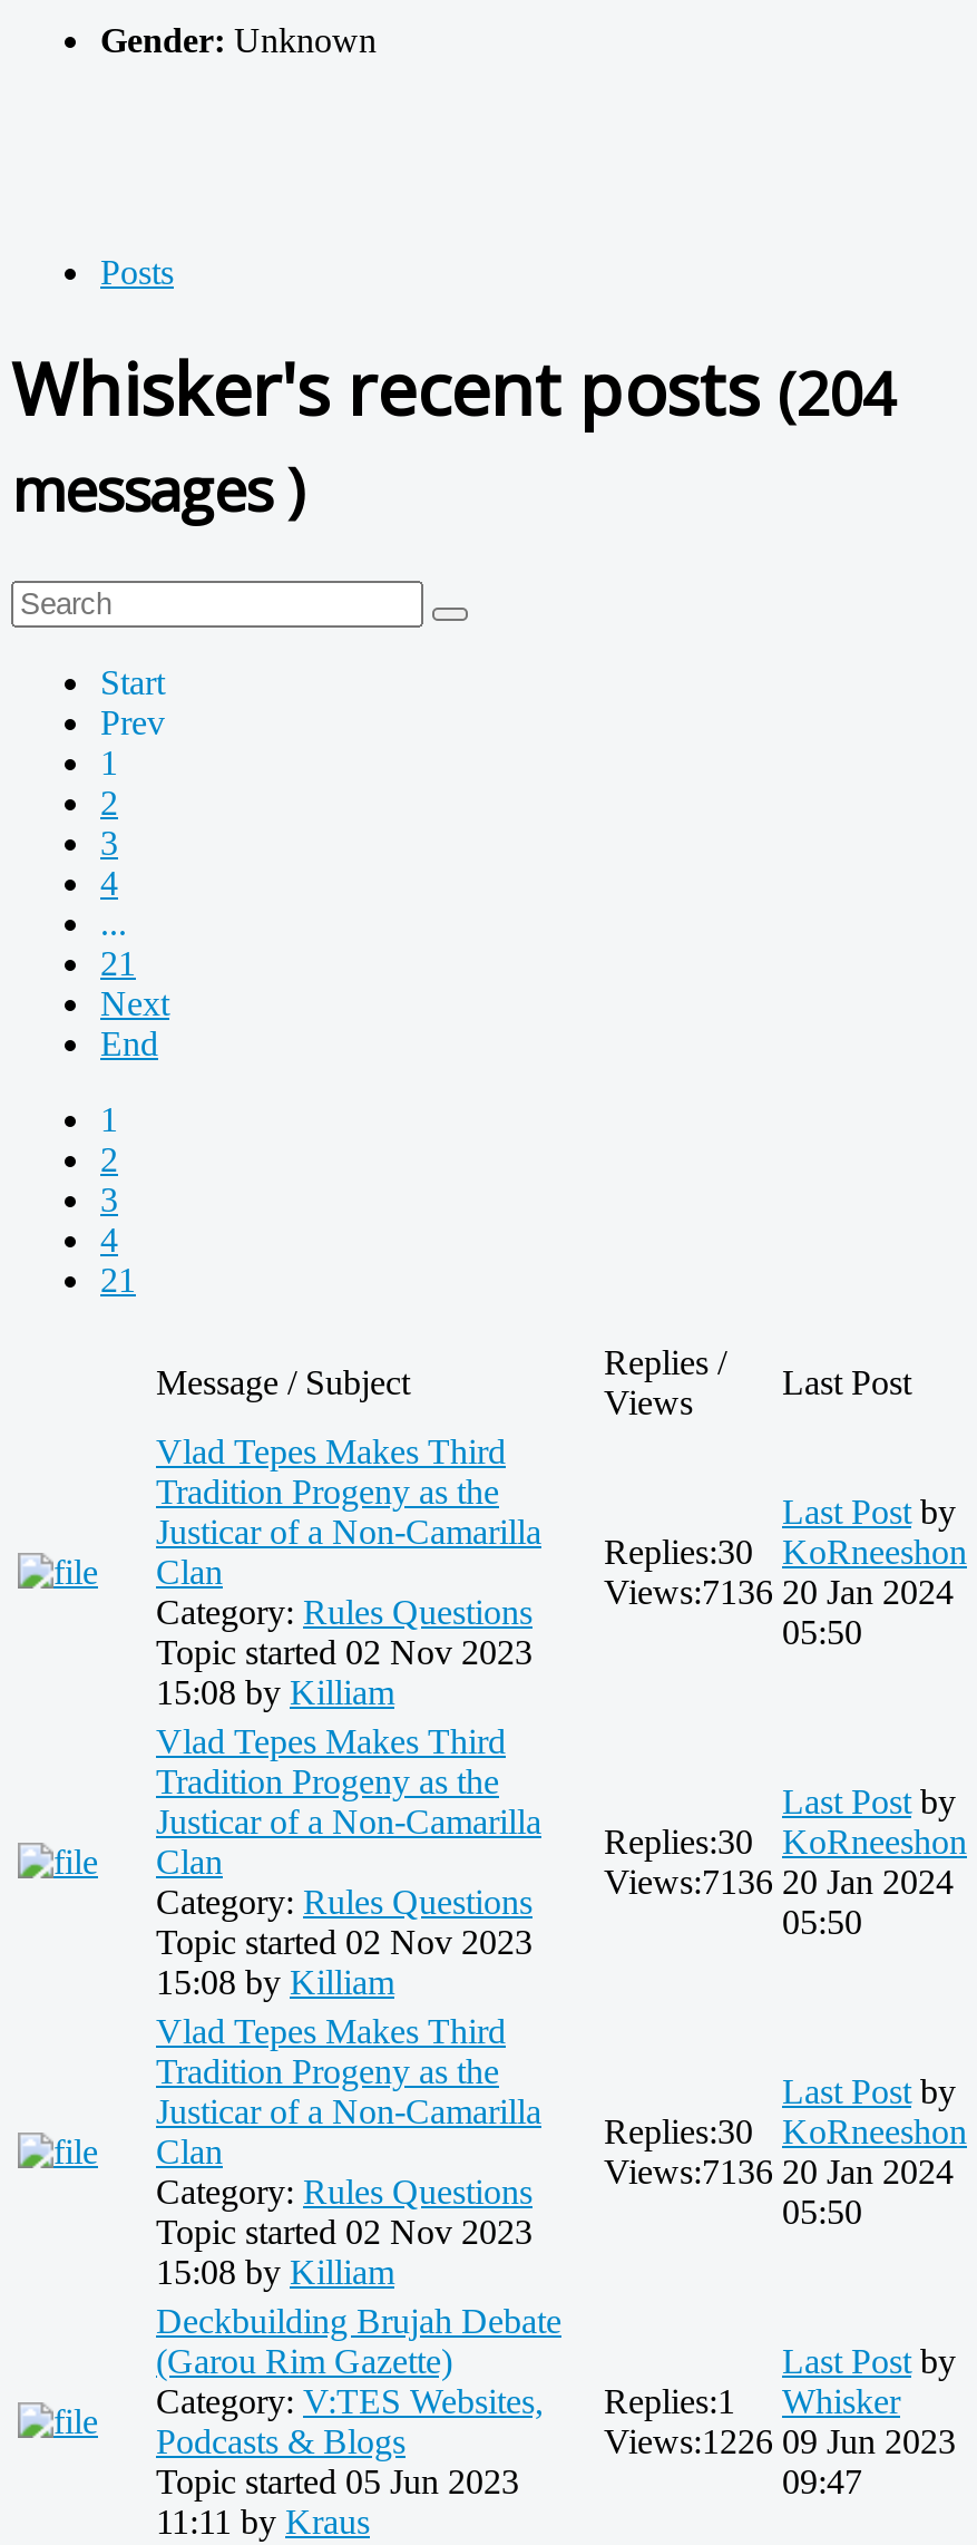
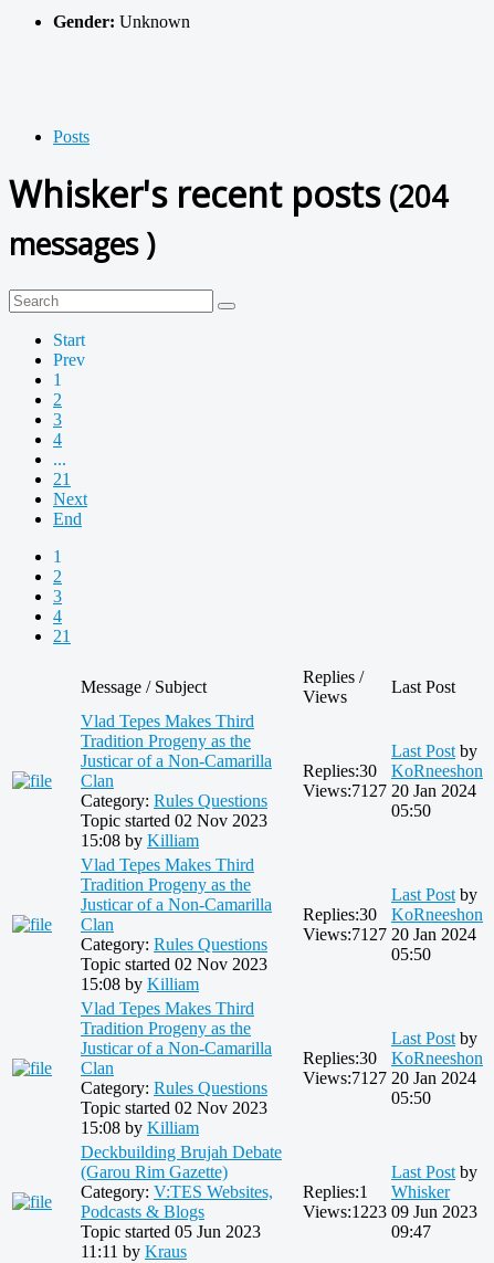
[604,1572,954,1610] Views:7136 20 Jan 2024 -> [303,781,476,799] Views:7127 20 Jan 2024
[604,1862,954,1900] Views:7136 20 Jan 2024 -> [303,924,476,943] Views:7127 20 Jan 2024
[604,2151,954,2189] Views:7136 20 Jan 2024 -> [303,1068,476,1087] Views:7127 20 Jan 2024
[604,2421,956,2459] Views:1226 09 Jun 2023 -> [303,1202,477,1220] Views:1223 09 Jun 2023

